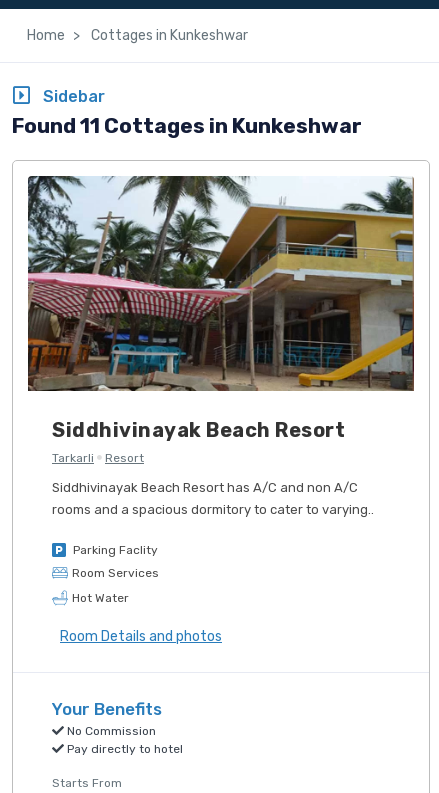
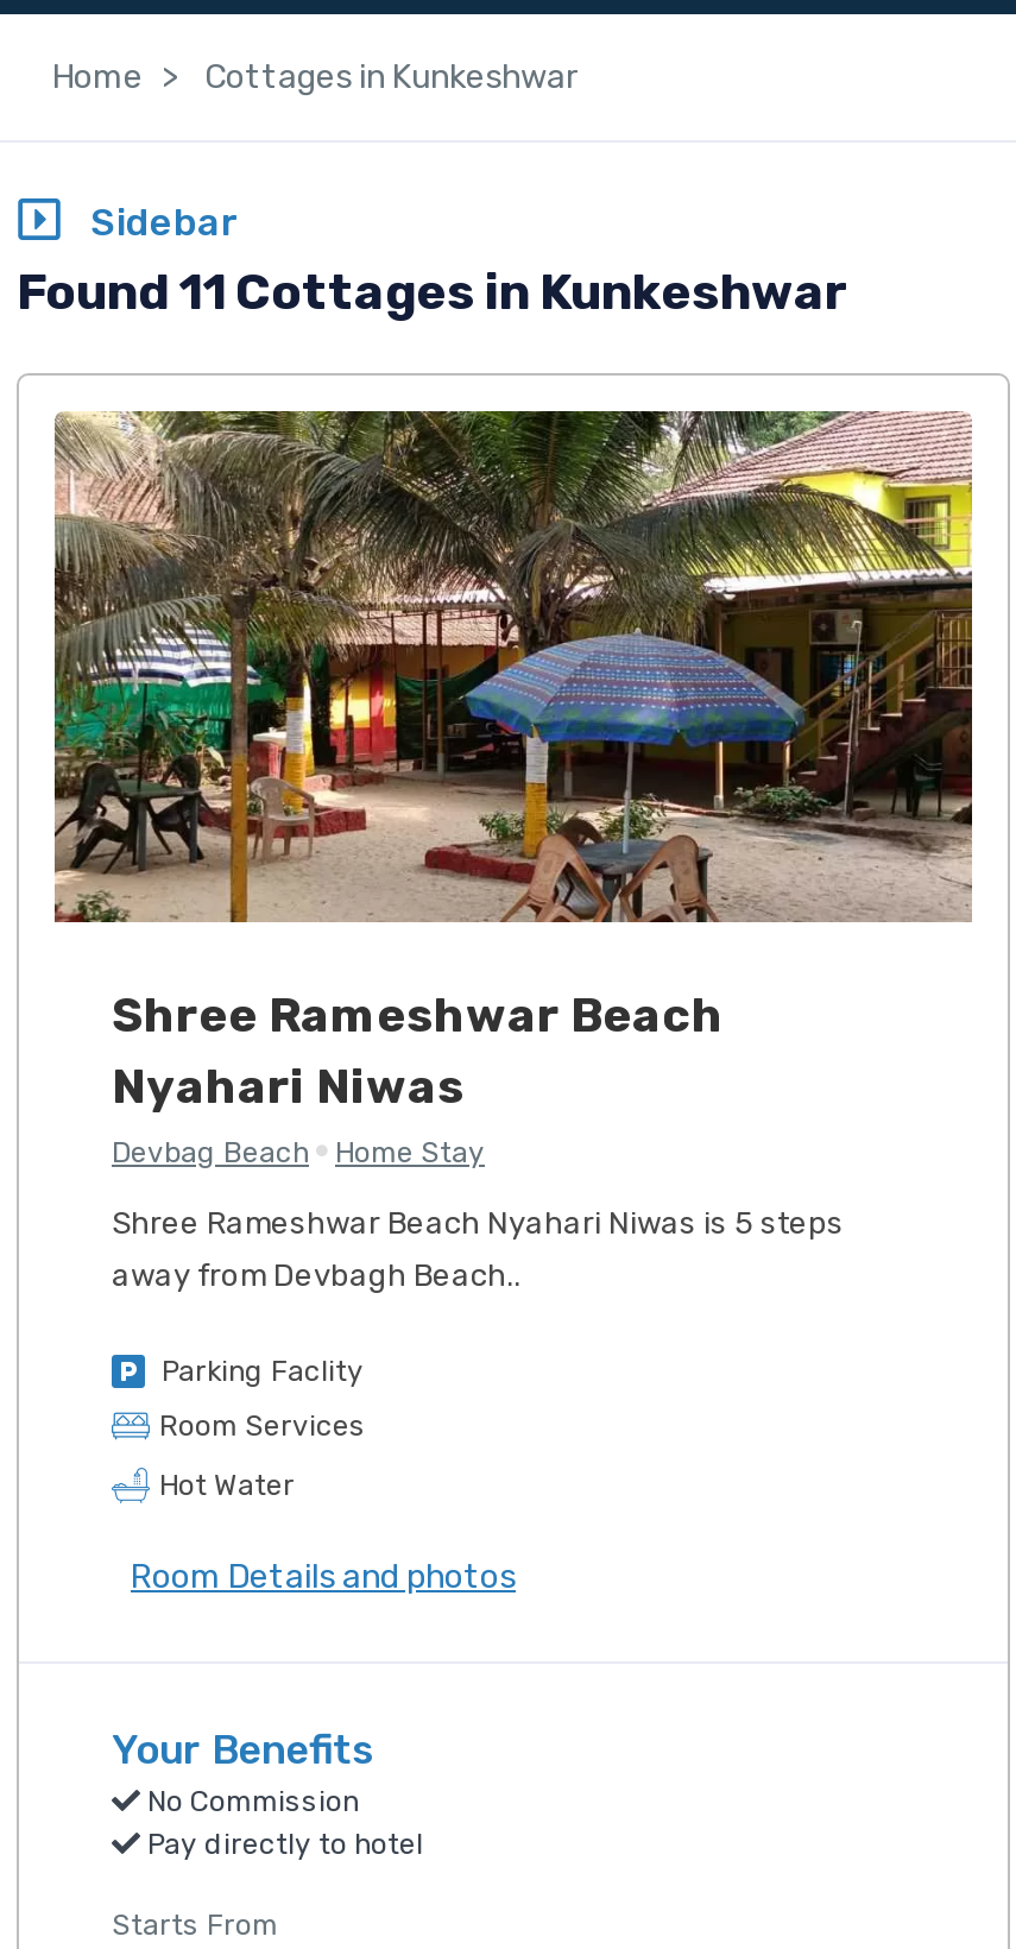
[27,175,414,465] [image] | Siddhivinayak Beach Resort | Tarkarli | Resort -> [52,409,972,1169] [image] | Shree Rameshwar Beach | Nyahari Niwas | Devbag Beach | Home Stay
[52,480,358,495] Siddhivinayak Beach Resort has A/C and non A/C -> [112,1205,844,1240] Shree Rameshwar Beach Nyahari Niwas is 5 steps
[52,502,374,517] rooms and a spacious dormitory to cater to varying.. -> [112,1257,520,1293] away from Devbagh Beach..

